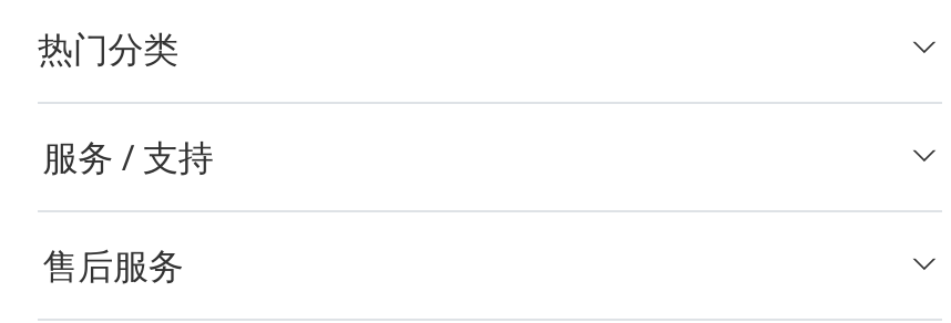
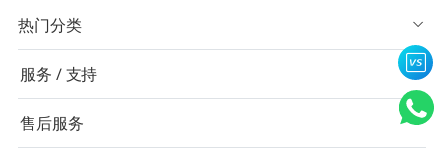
none -> [397,44,434,81] [image]
none -> [398,89,435,126] [image]

